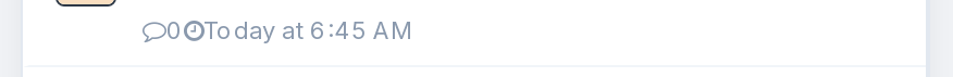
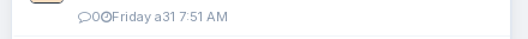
[166,15,412,46] 0 Today at 6:45 AM -> [91,8,228,25] 0 Friday a31 7:51 AM

